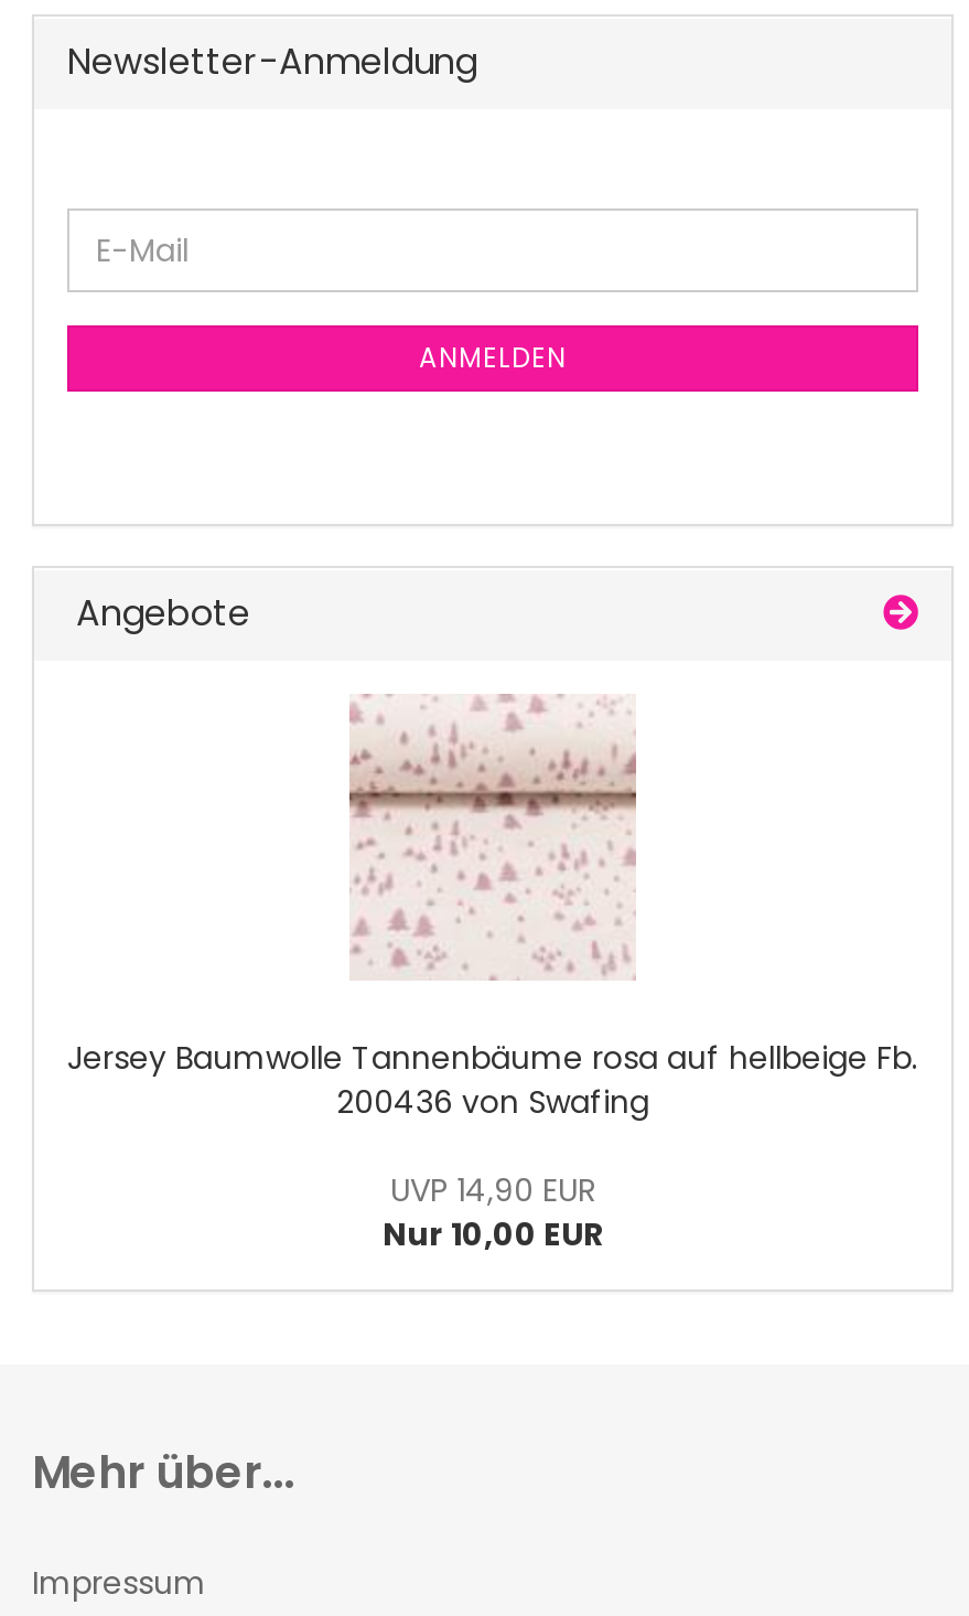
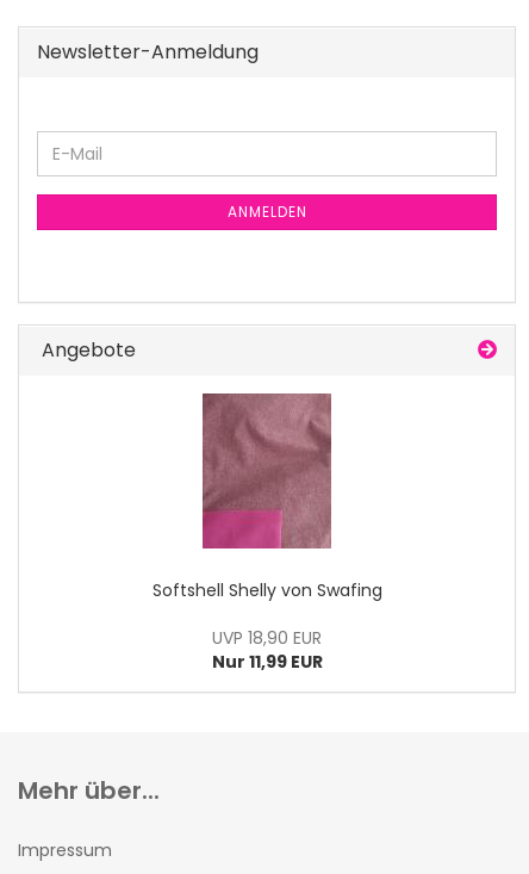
[67,694,918,1124] [image] | Jersey Baumwolle Tannenbäume rosa auf hellbeige Fb. | 200436 von Swafing -> [152,393,382,602] [image] | Softshell Shelly von Swafing
[383,1168,603,1256] UVP 14,90 EUR | Nur 10,00 EUR -> [211,626,322,674] UVP 18,90 EUR | Nur 11,99 EUR

